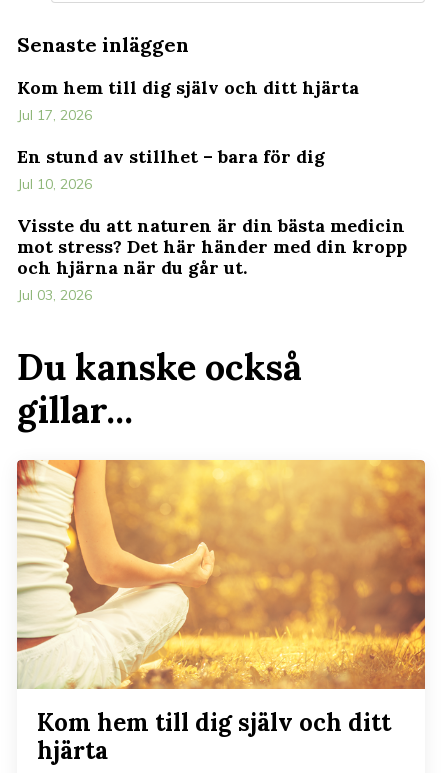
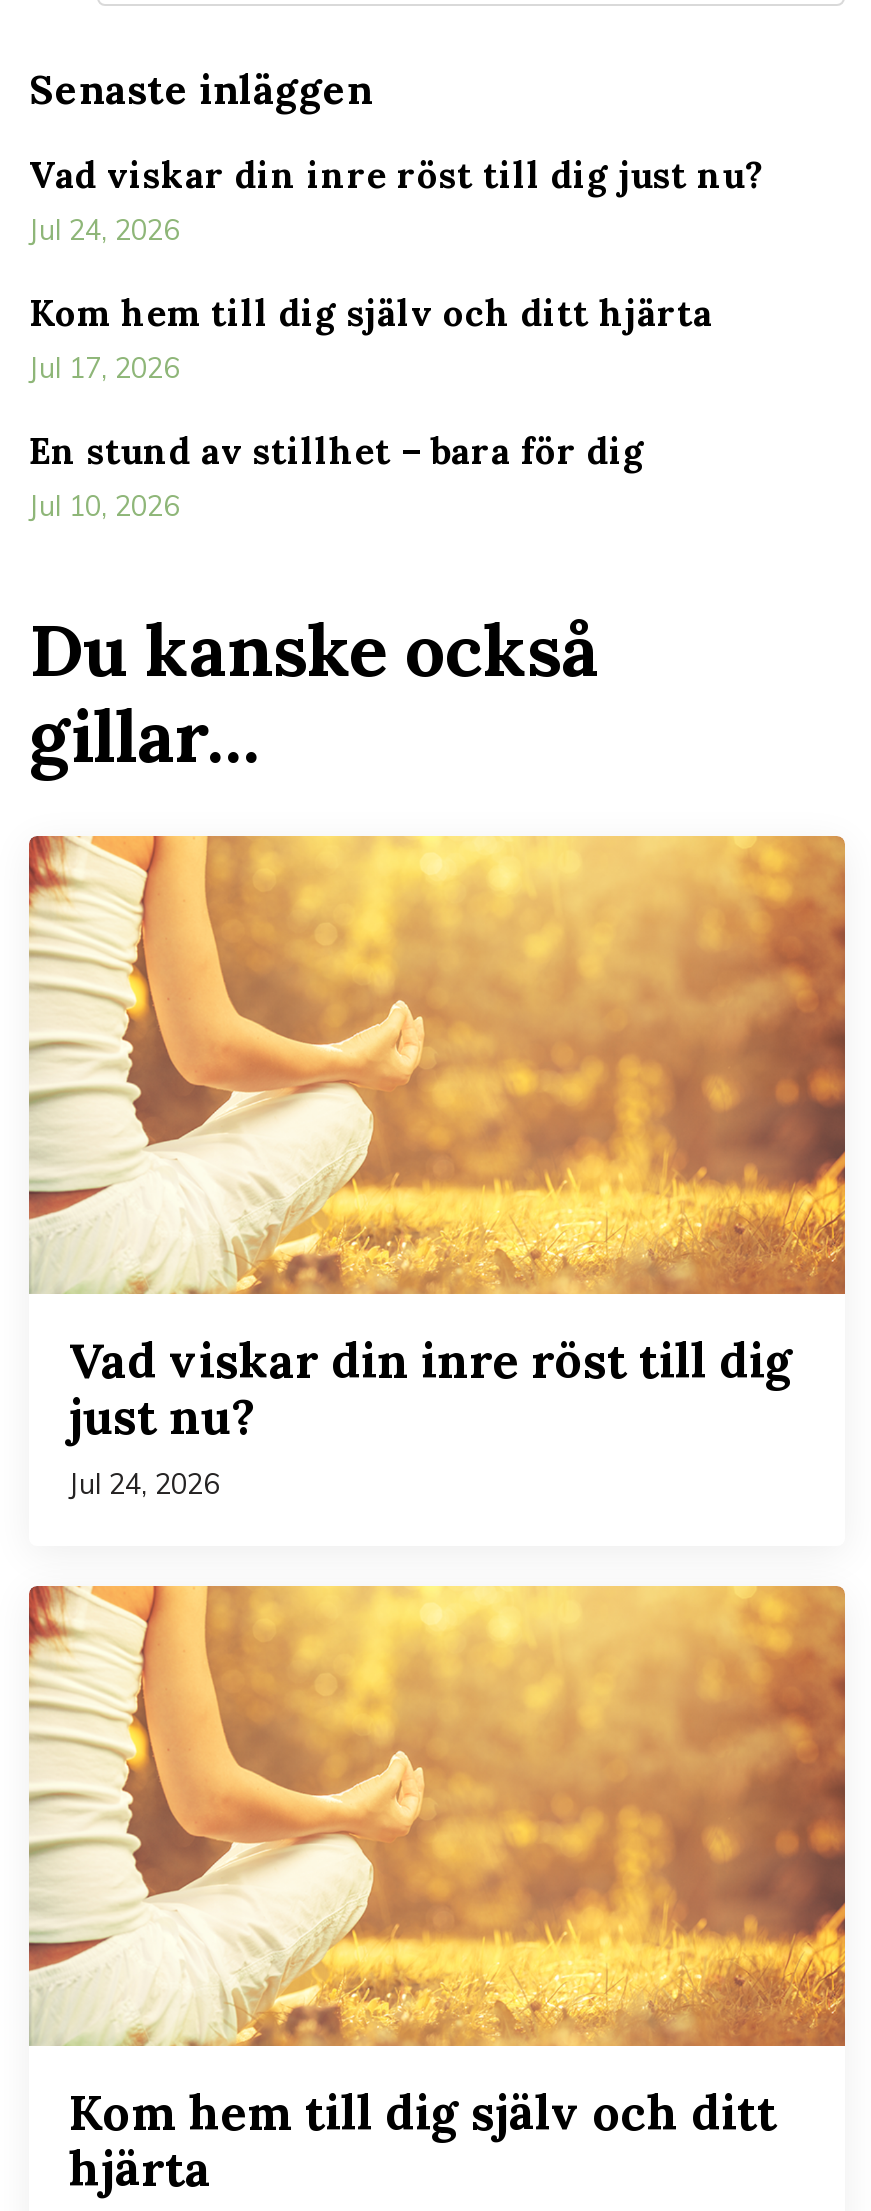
none -> [29,151,763,247] Vad viskar din inre röst till dig just nu? | Jul 24, 2026
[17,213,407,303] Visste du att naturen är din bästa medicin | mot stress? Det här händer med din kropp | och hjärna när du går ut. | Jul 03, 2026 -> none
moved [17,343,302,432] -> [29,603,599,781]: Du kanske också | gillar...
none -> [69,1330,793,1502] Vad viskar din inre röst till dig | just nu? | Jul 24, 2026
moved [15,457,427,690] -> [25,830,849,1296]: [image]

